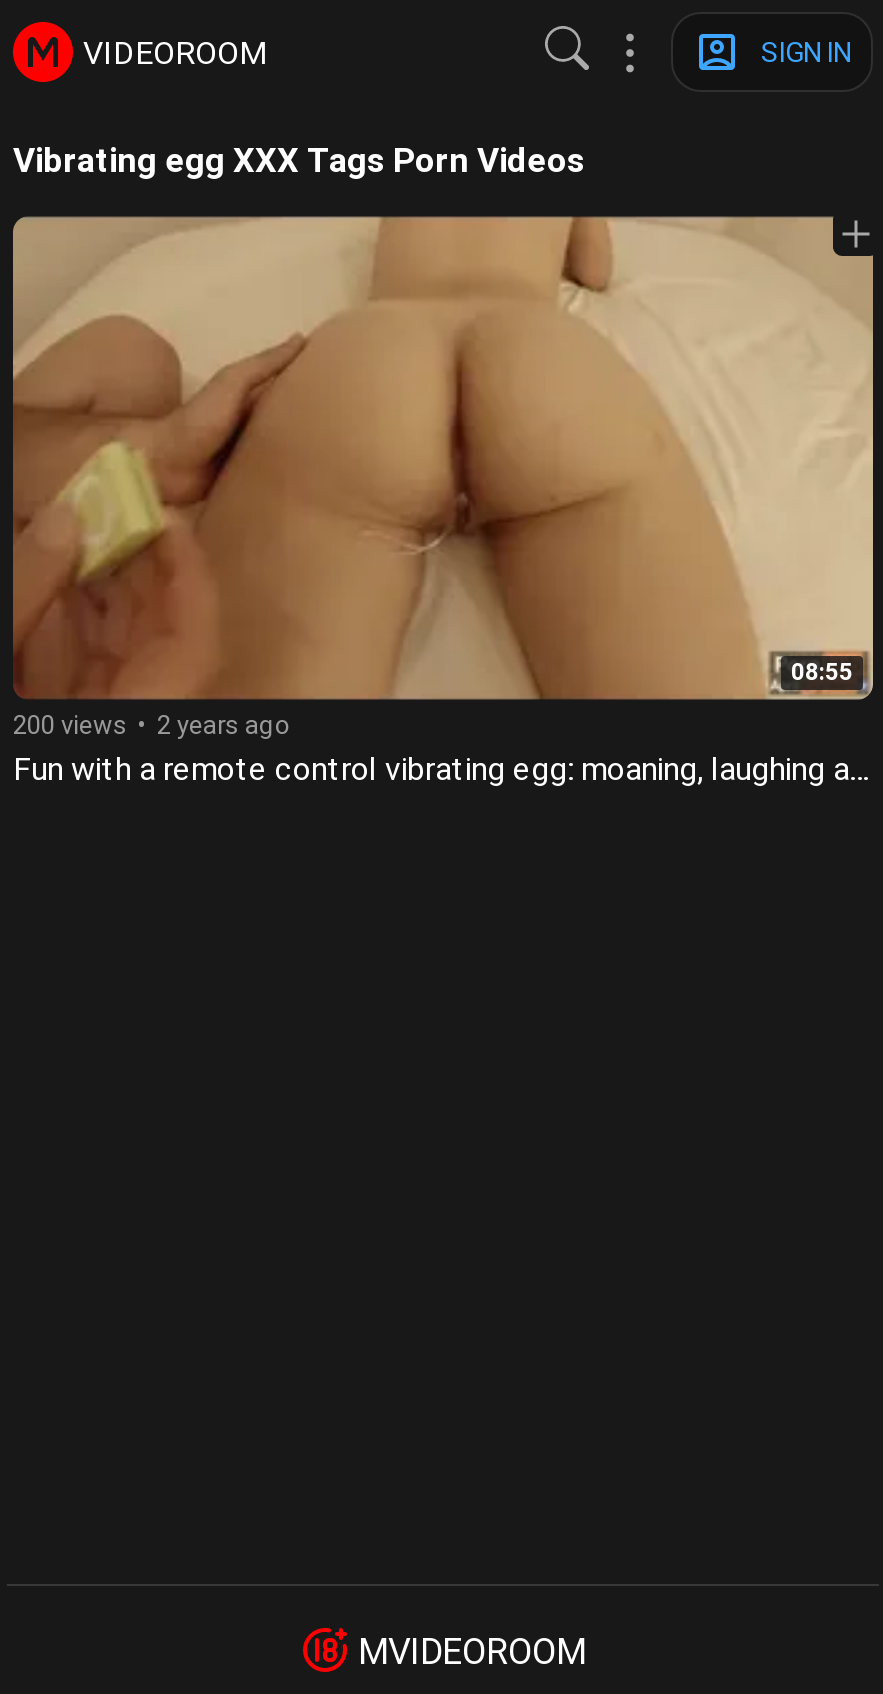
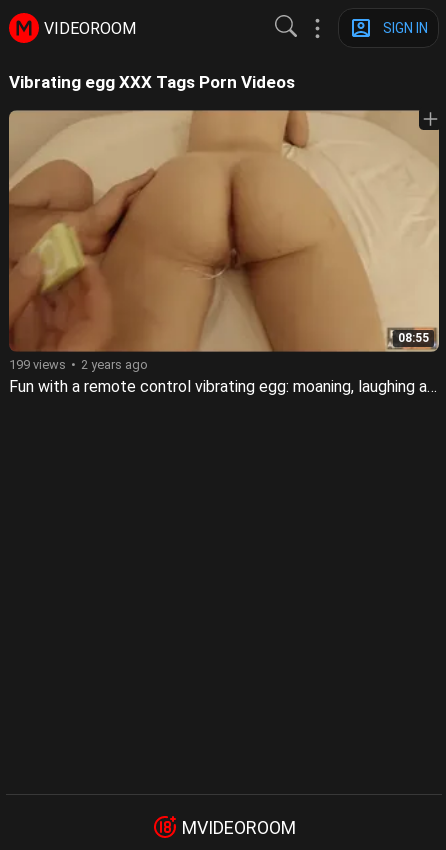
[13,710,291,740] 200 views 2 years ago -> [9,357,148,372] 199 views 2 years ago

